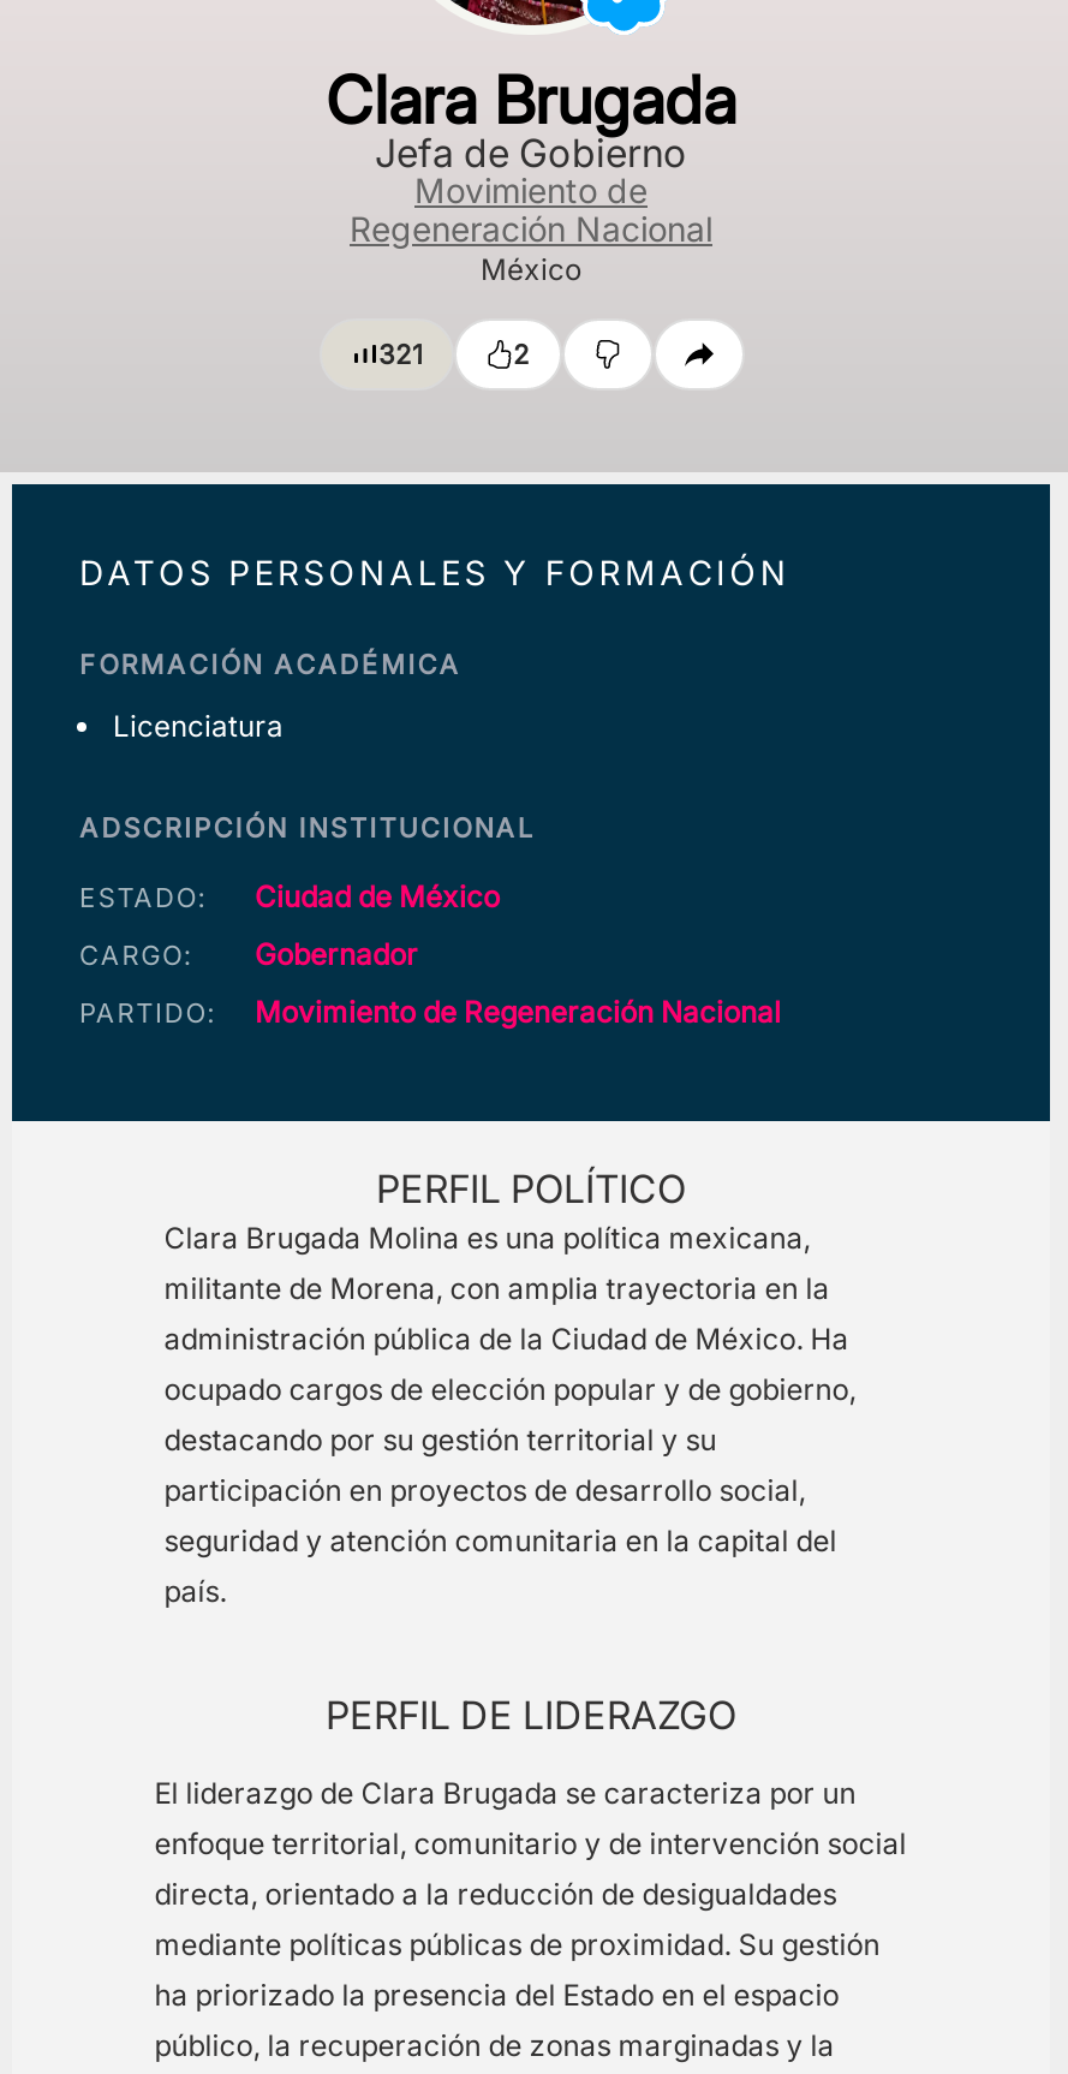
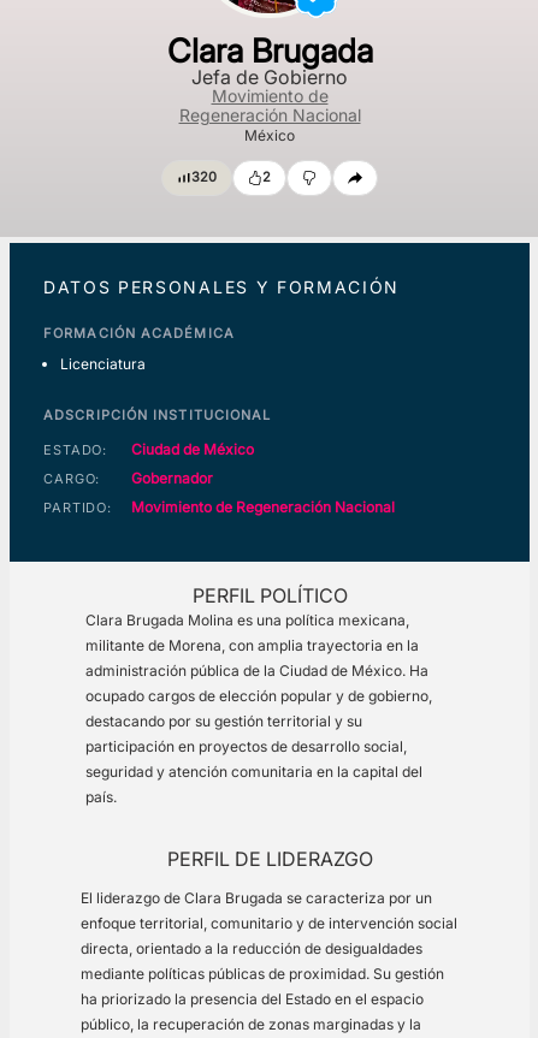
[378,337,422,371] 321 -> [191,169,217,186] 320

